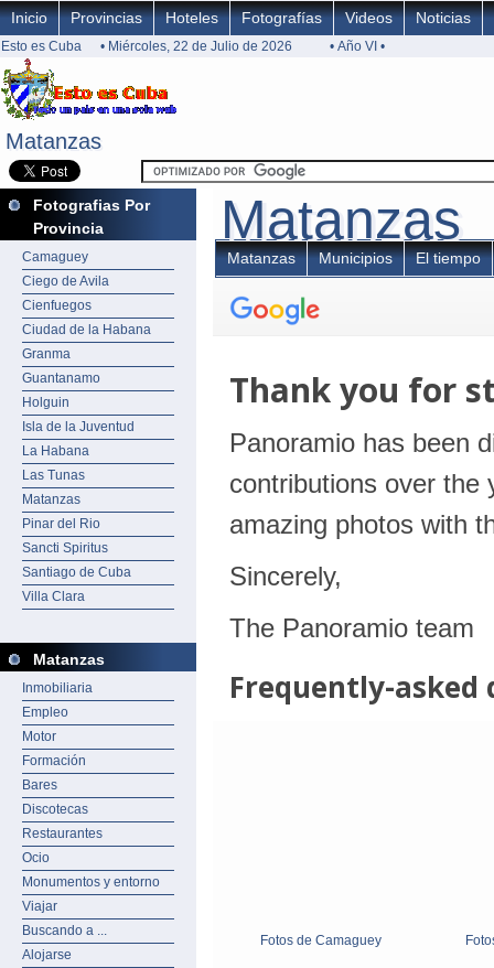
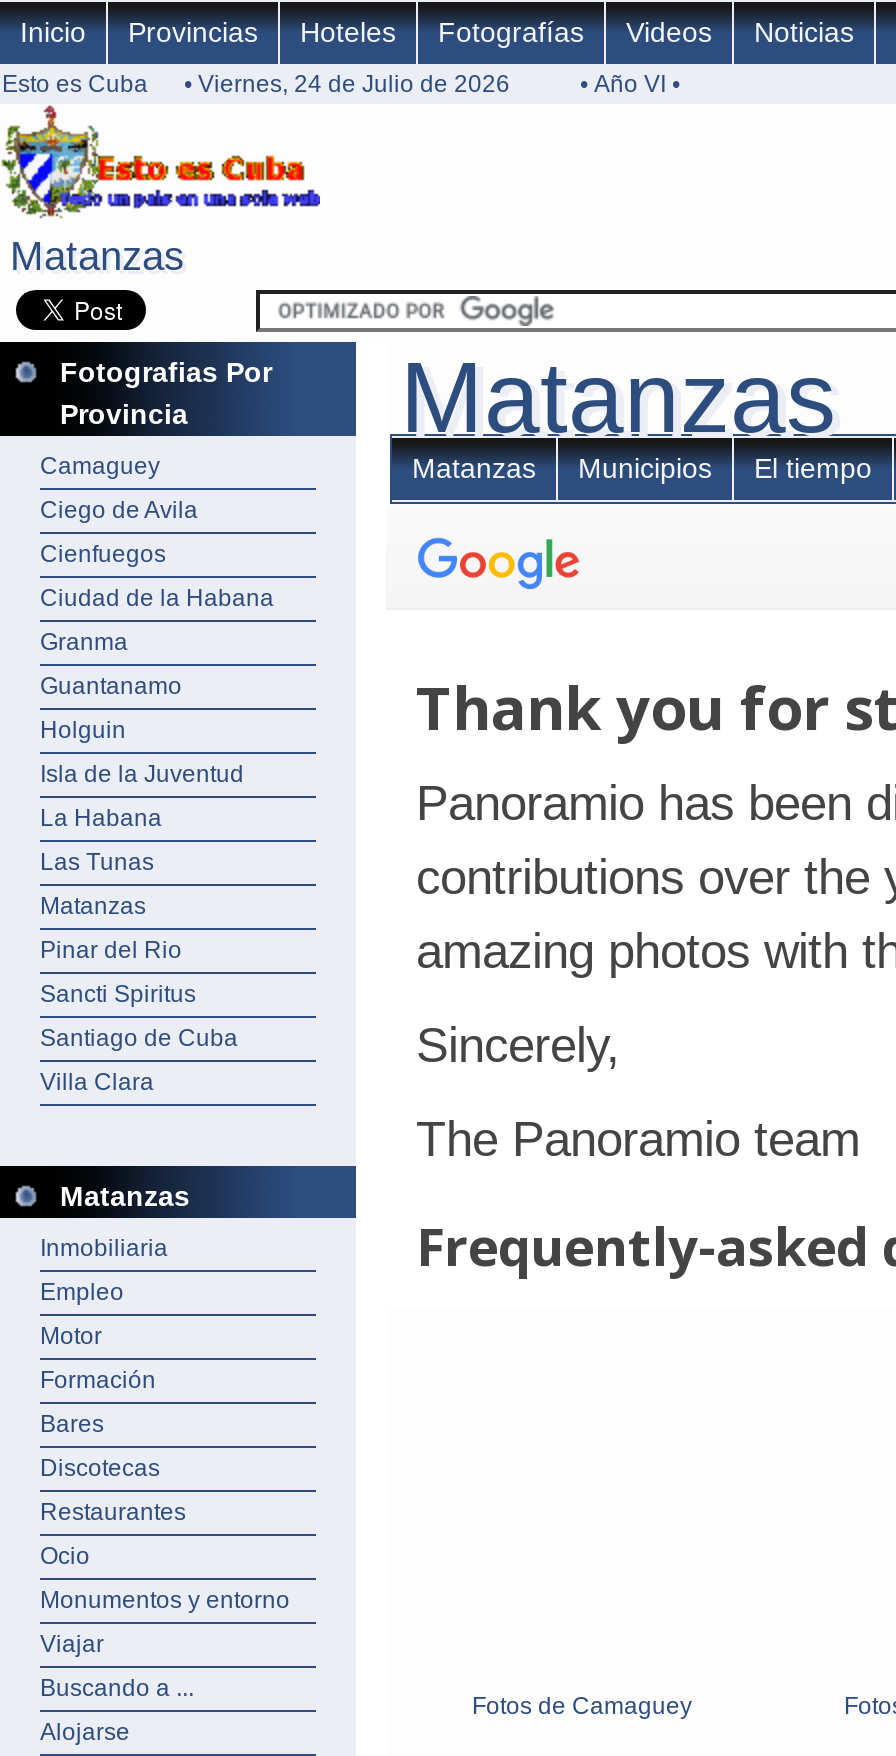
[97,39,292,54] • Miércoles, 22 de Julio de 2026 -> [178,70,510,98] • Viernes, 24 de Julio de 2026

